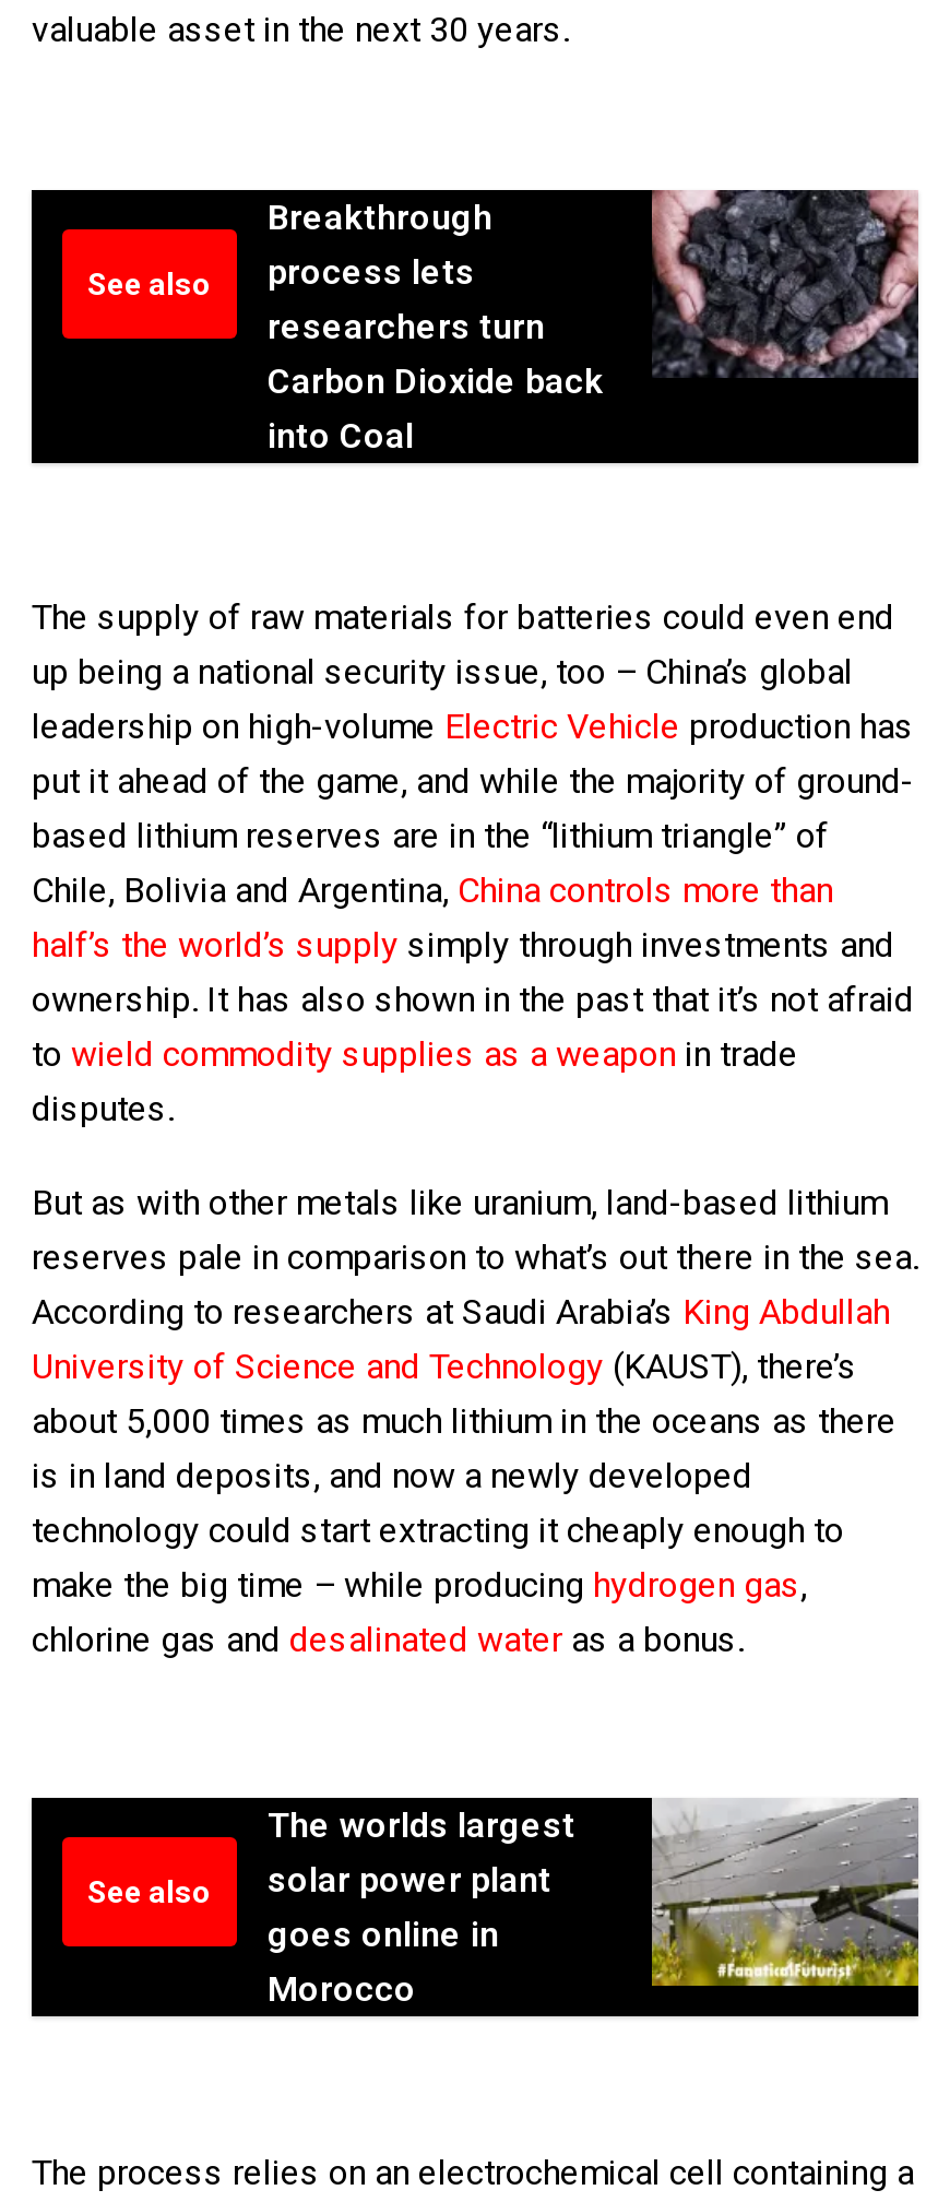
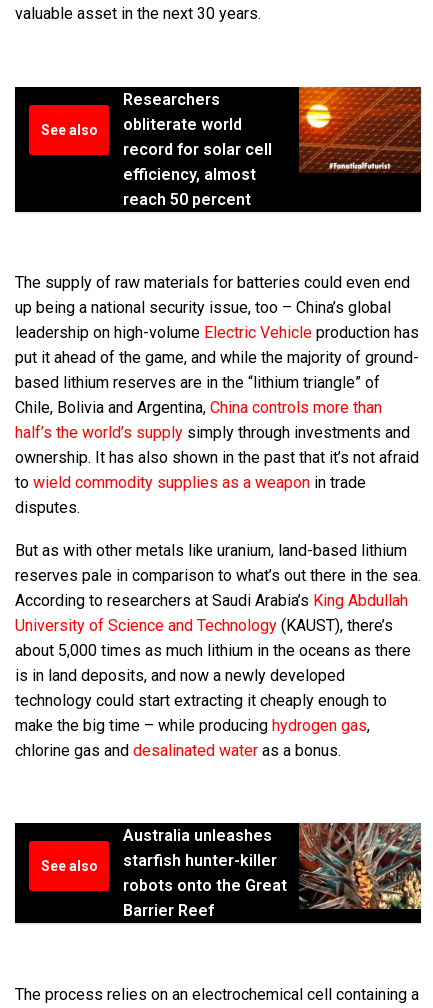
[268,188,918,456] [image] | Breakthrough | process lets | researchers turn | Carbon Dioxide back | into Coal -> [123,86,422,209] [image] | Researchers | obliterate world | record for solar cell | efficiency, almost | reach 50 percent
[268,1798,921,2010] [image] | The worlds largest | solar power plant | goes online in | Morocco -> [123,822,421,920] [image] | Australia unleashes | starfish hunter-killer | robots onto the Great | Barrier Reef

